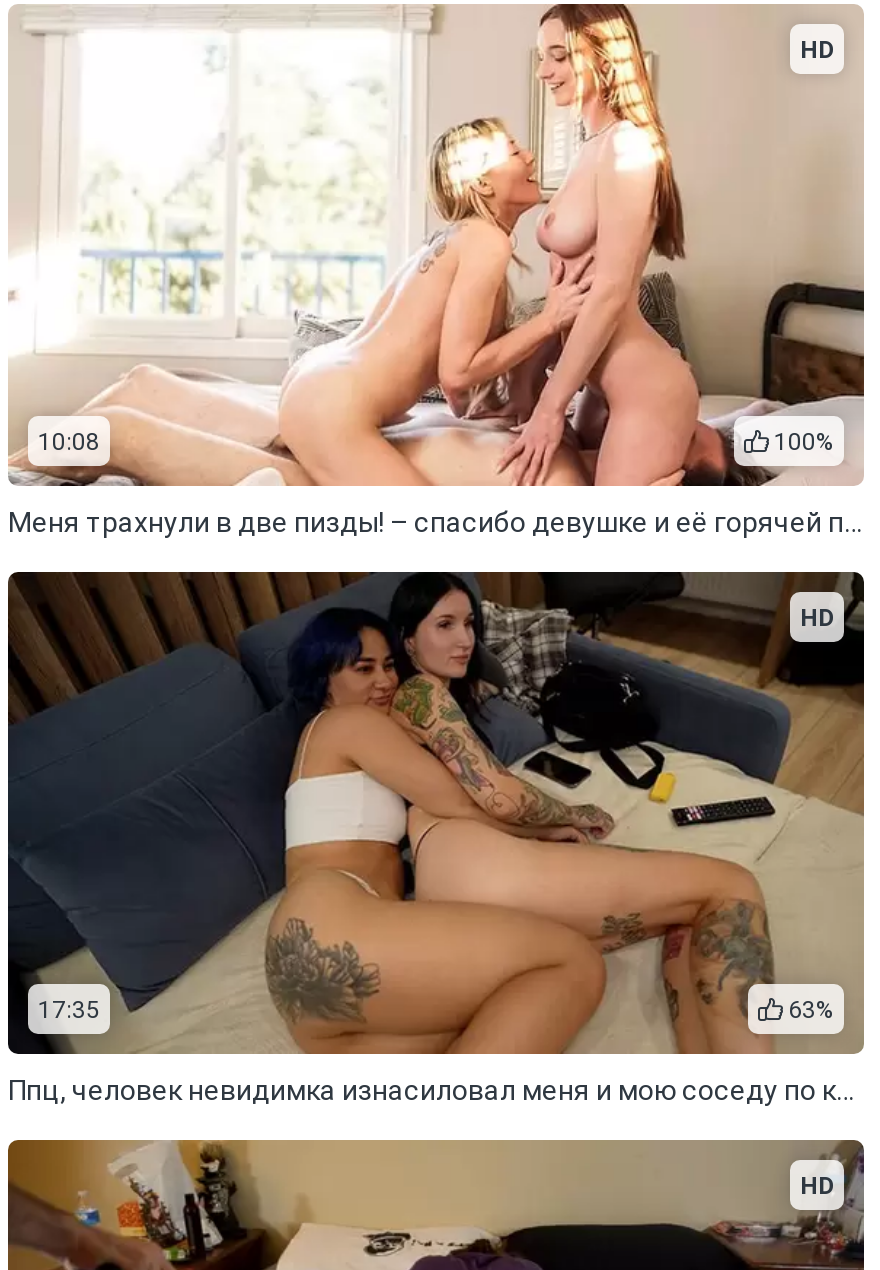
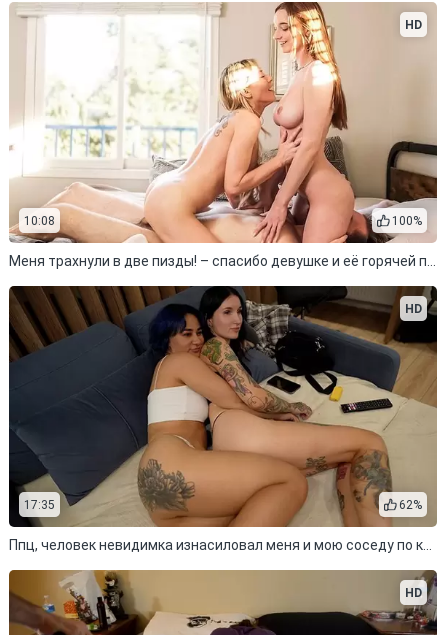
[788,996,834,1024] 63% -> [399,498,422,512] 62%

